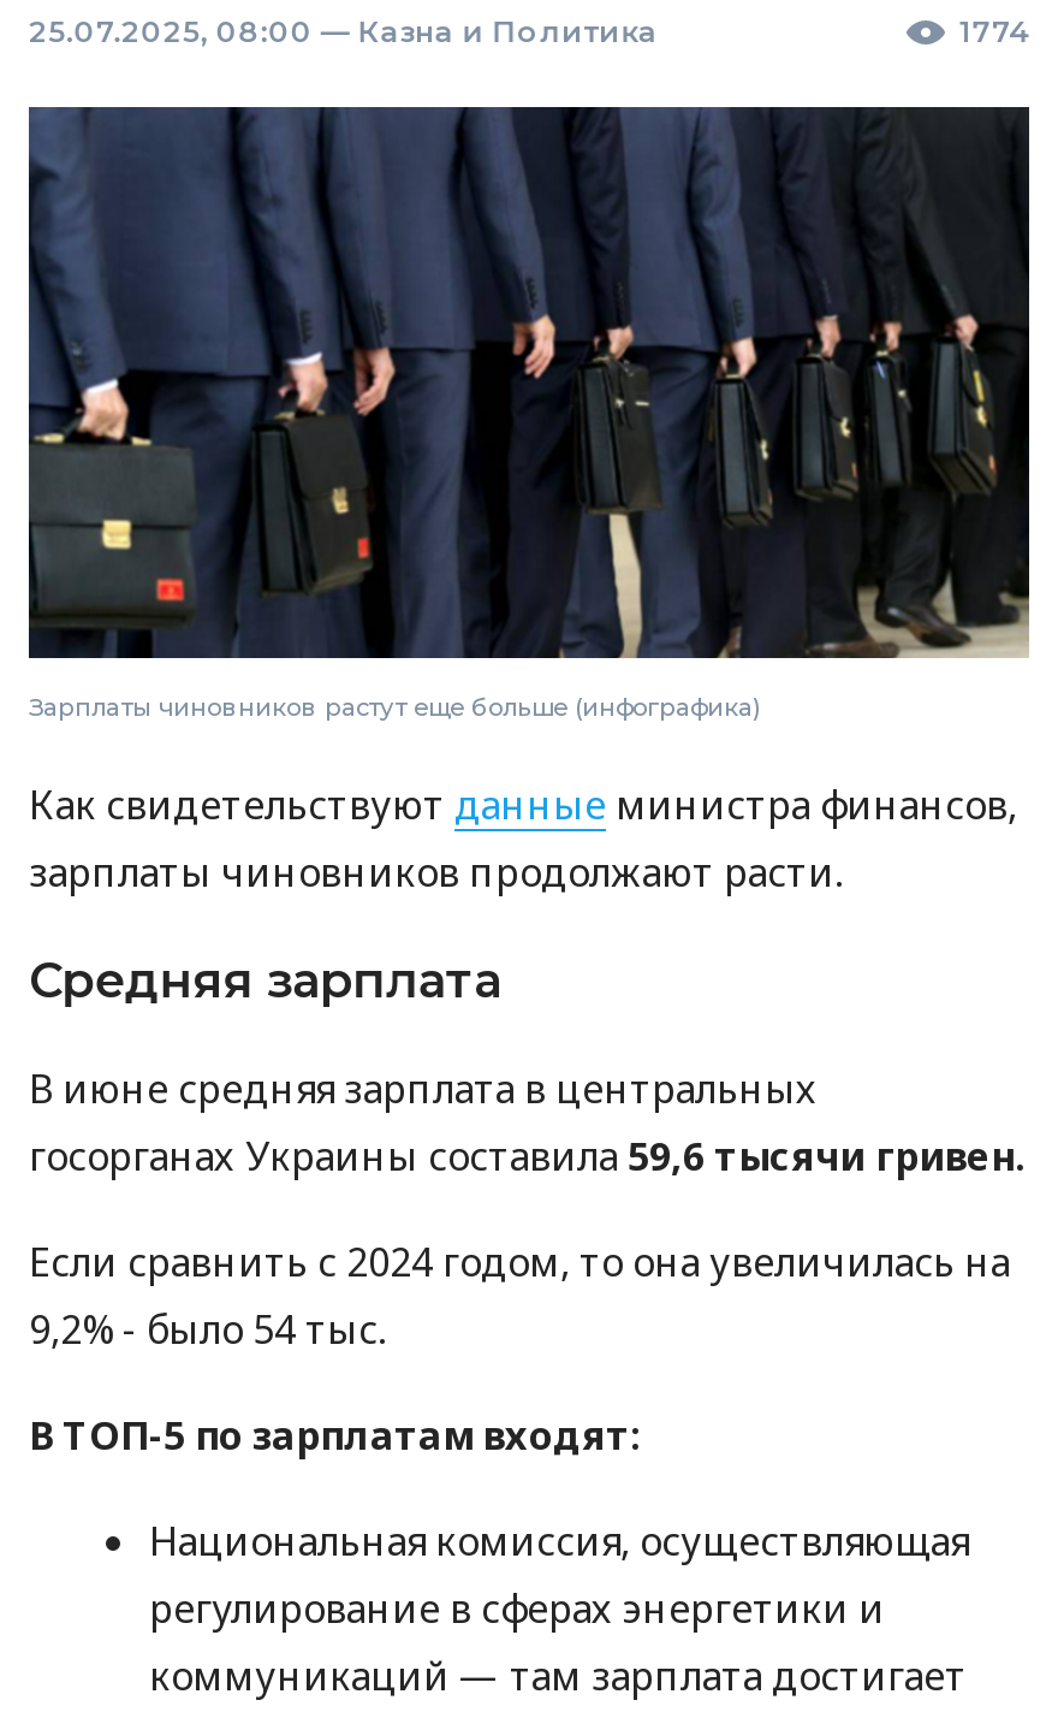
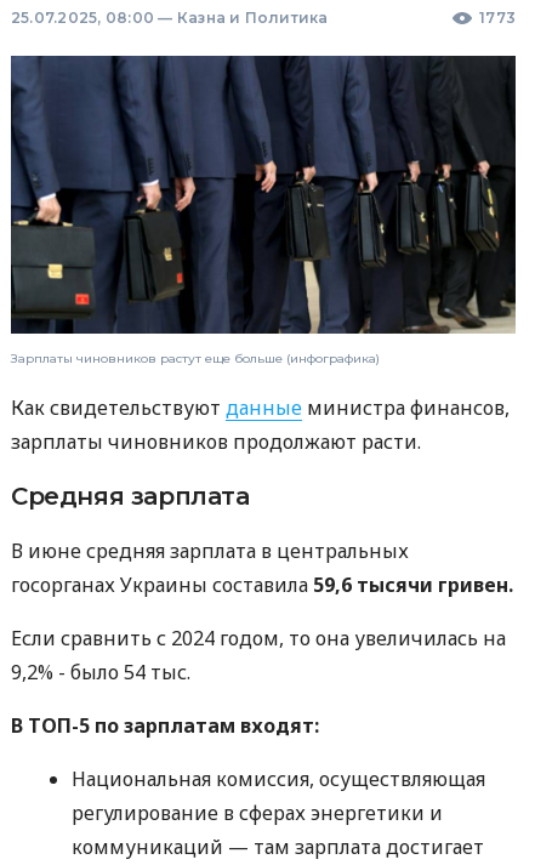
[959,13,1029,49] 1774 -> [479,8,516,27] 1773

